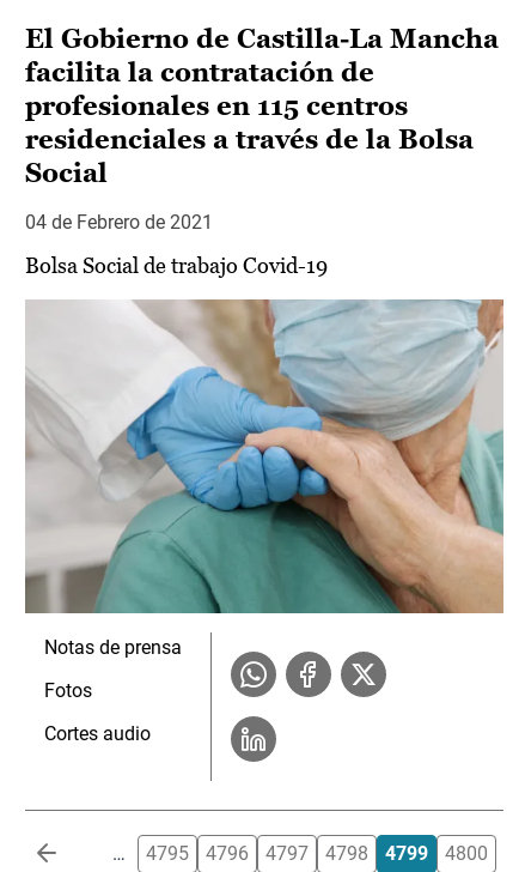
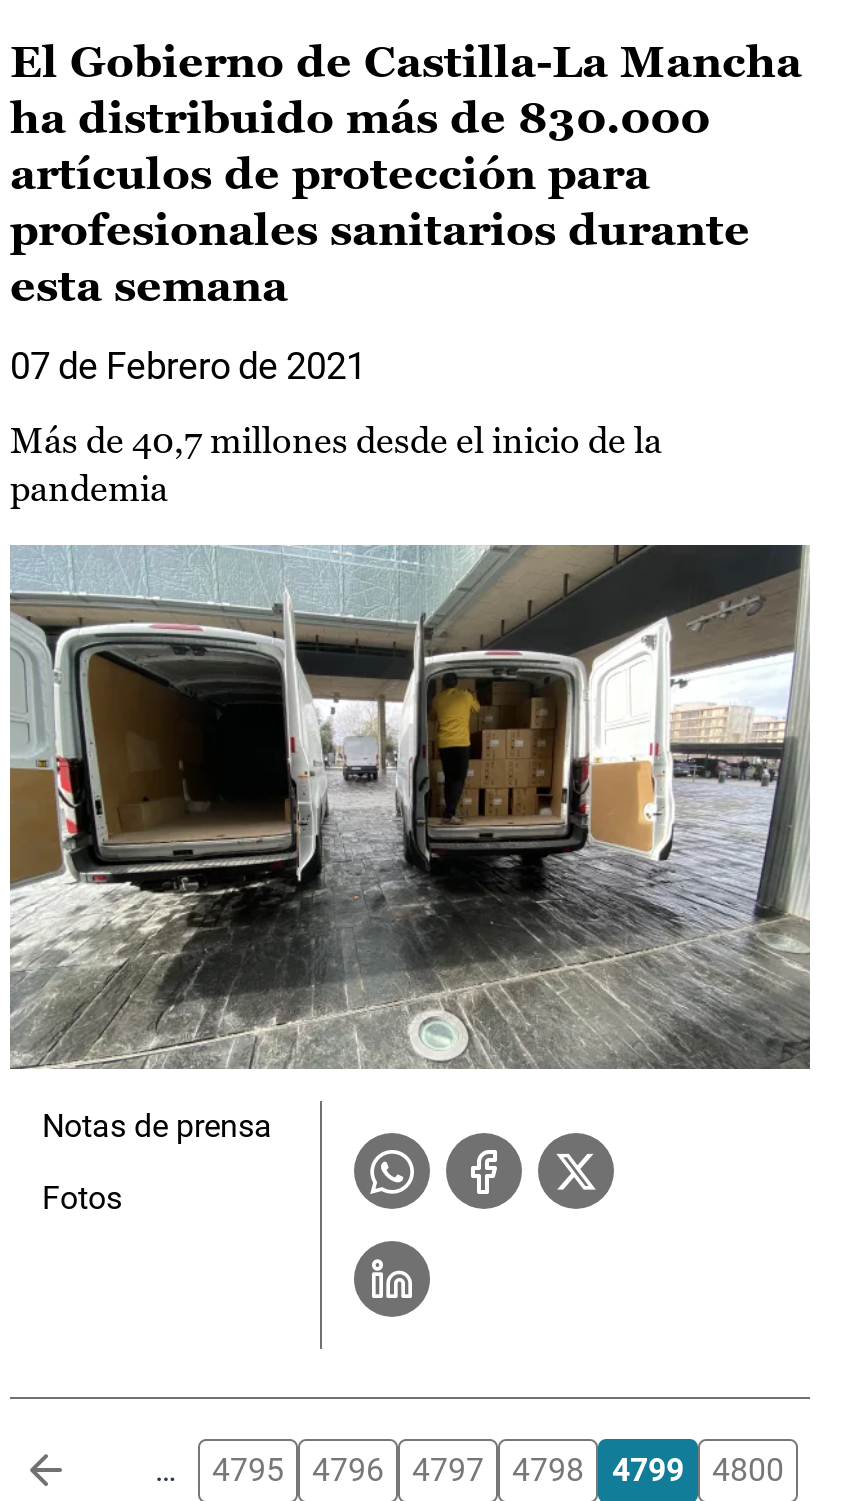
[25,57,474,188] facilita la contratación de | profesionales en 115 centros | residenciales a través de la Bolsa | Social -> [10,93,750,311] ha distribuido más de 830.000 | artículos de protección para | profesionales sanitarios durante | esta semana
[25,211,213,233] 04 de Febrero de 2021 -> [10,345,366,387] 07 de Febrero de 2021
[25,252,328,278] Bolsa Social de trabajo Covid-19 -> [10,419,662,509] Más de 40,7 millones desde el inicio de la | pandemia
[25,298,503,614] [image] -> [10,543,812,1071] [image]
[44,722,151,745] Cortes audio -> none

